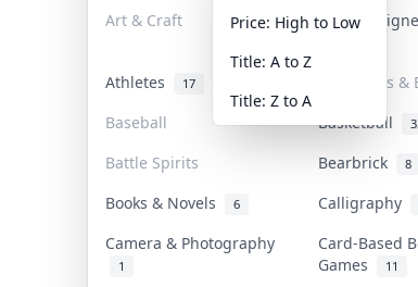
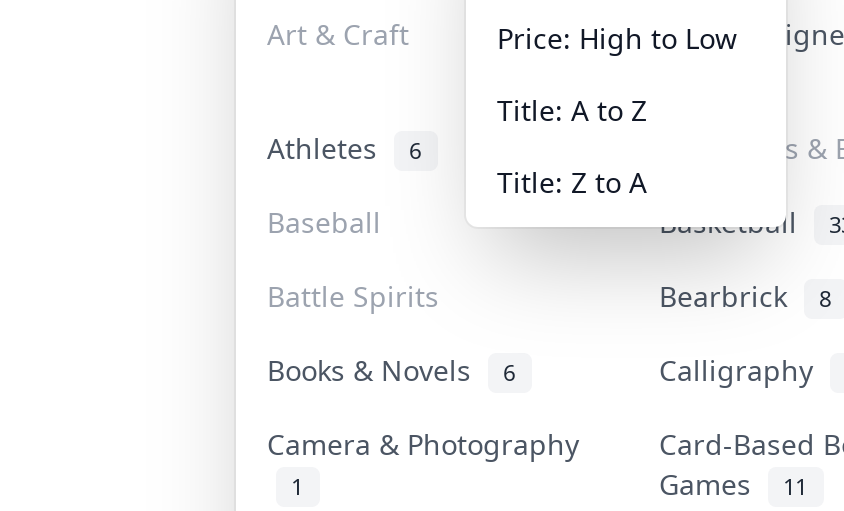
[105,71,195,92] Athletes 17 -> [267,128,421,166] Athletes 6

